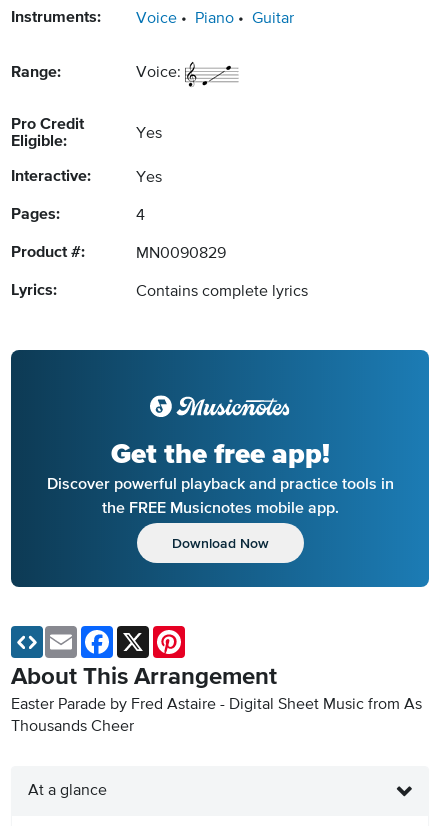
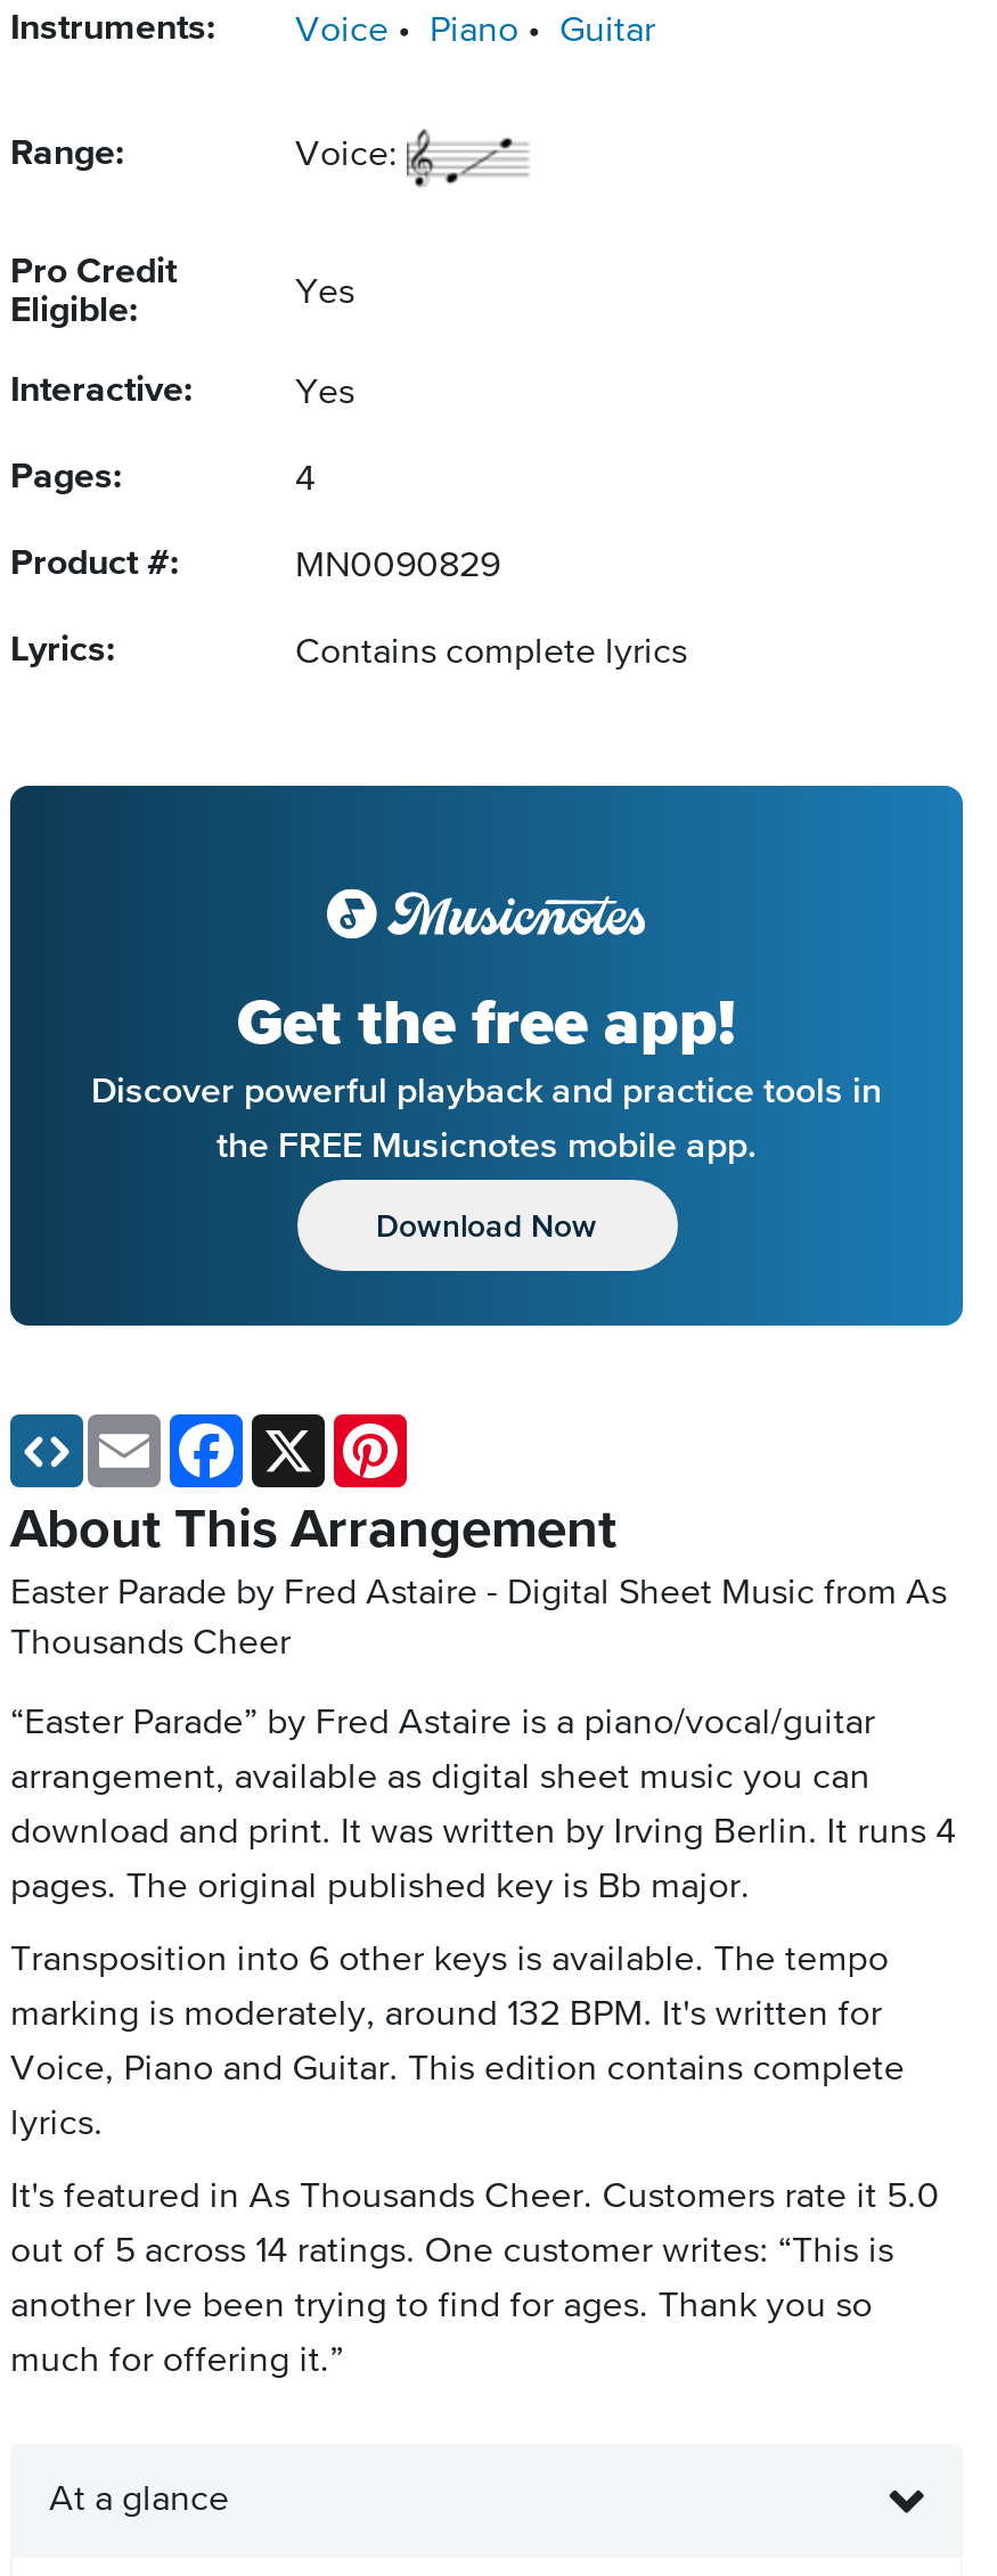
none -> [10,1707,956,2381] “Easter Parade” by Fred Astaire is a piano/vocal/guitar | arrangement, available as digital sheet music you can | download and print. It was written by Irving Berlin. It runs 4 | pages. The original published key is Bb major. | Transposition into 6 other keys is available. The tempo | marking is moderately, around 132 BPM. It's written for | Voice, Piano and Guitar. This edition contains complete | lyrics. | It's featured in As Thousands Cheer. Customers rate it 5.0 | out of 5 across 14 ratings. One customer writes: “This is | another Ive been trying to find for ages. Thank you so | much for offering it.”

